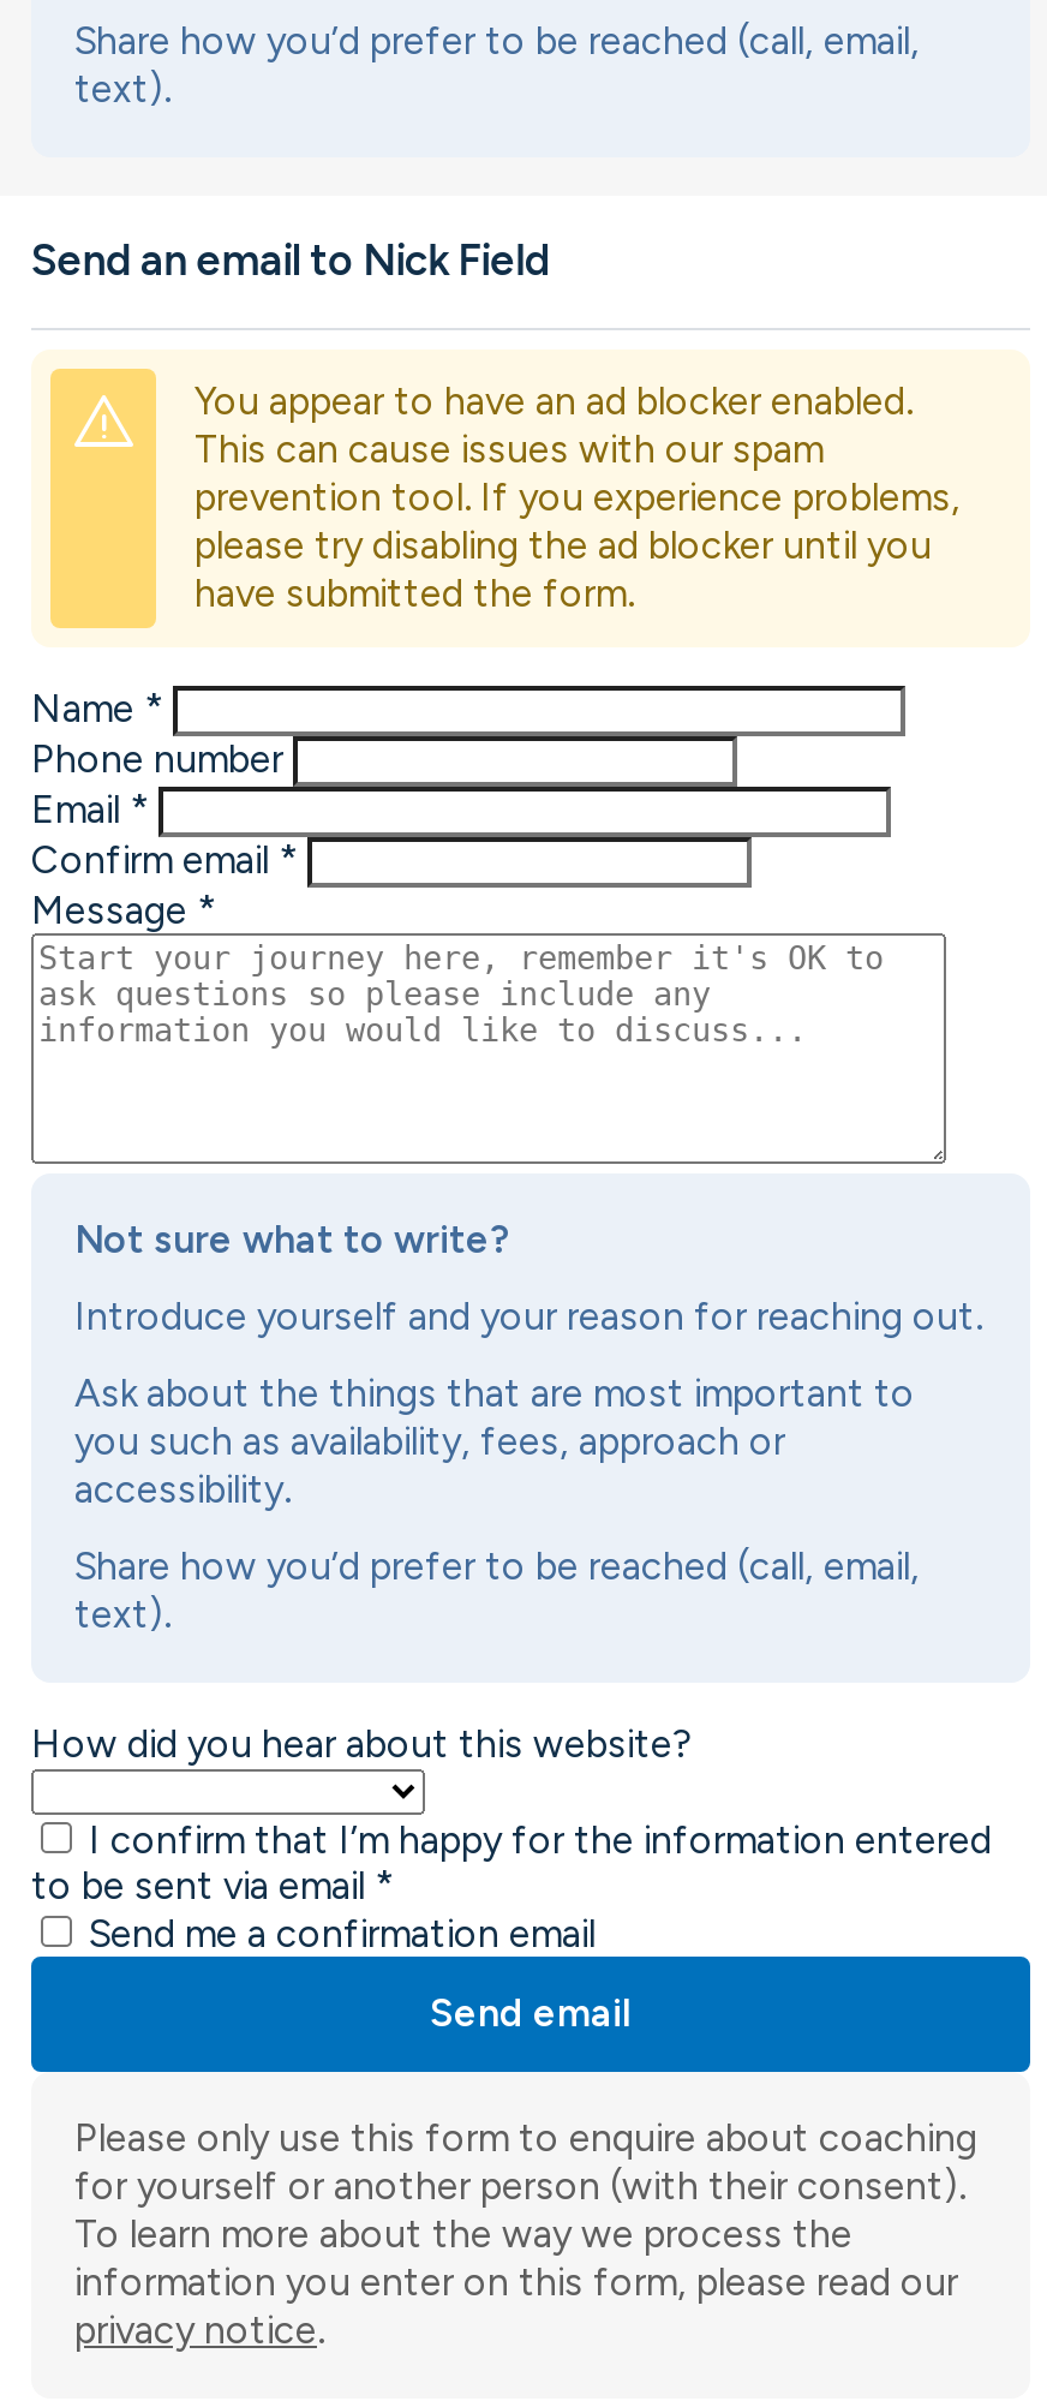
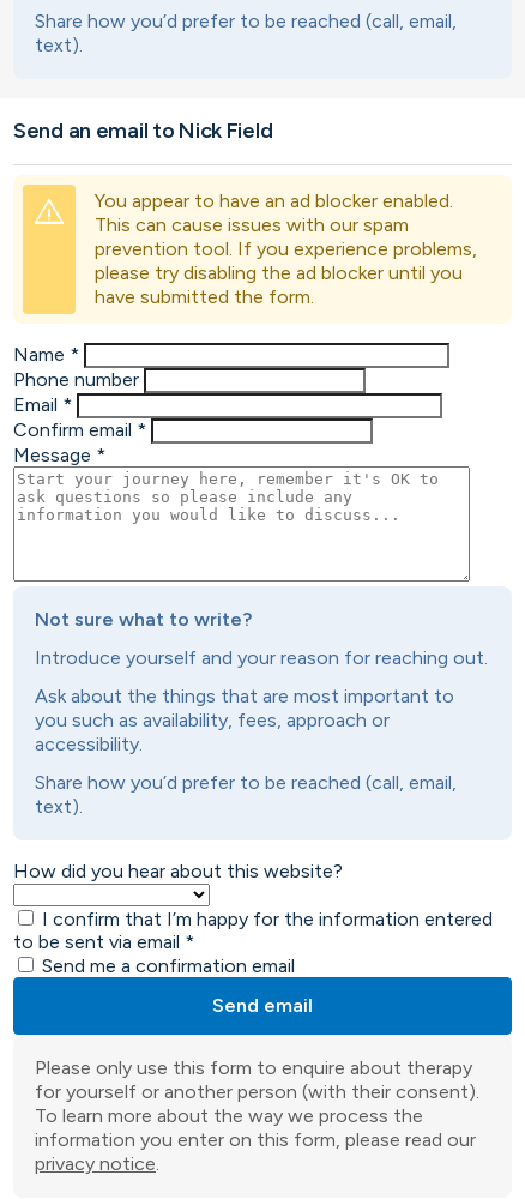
[74,2115,977,2161] Please only use this form to enquire about coaching -> [35,1056,472,1079] Please only use this form to enquire about therapy

